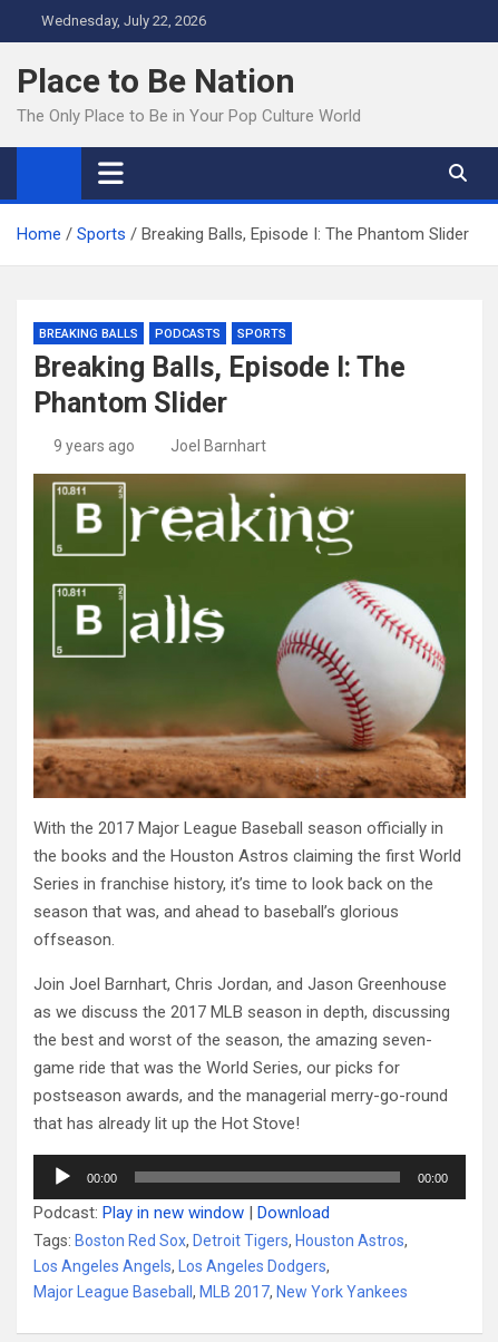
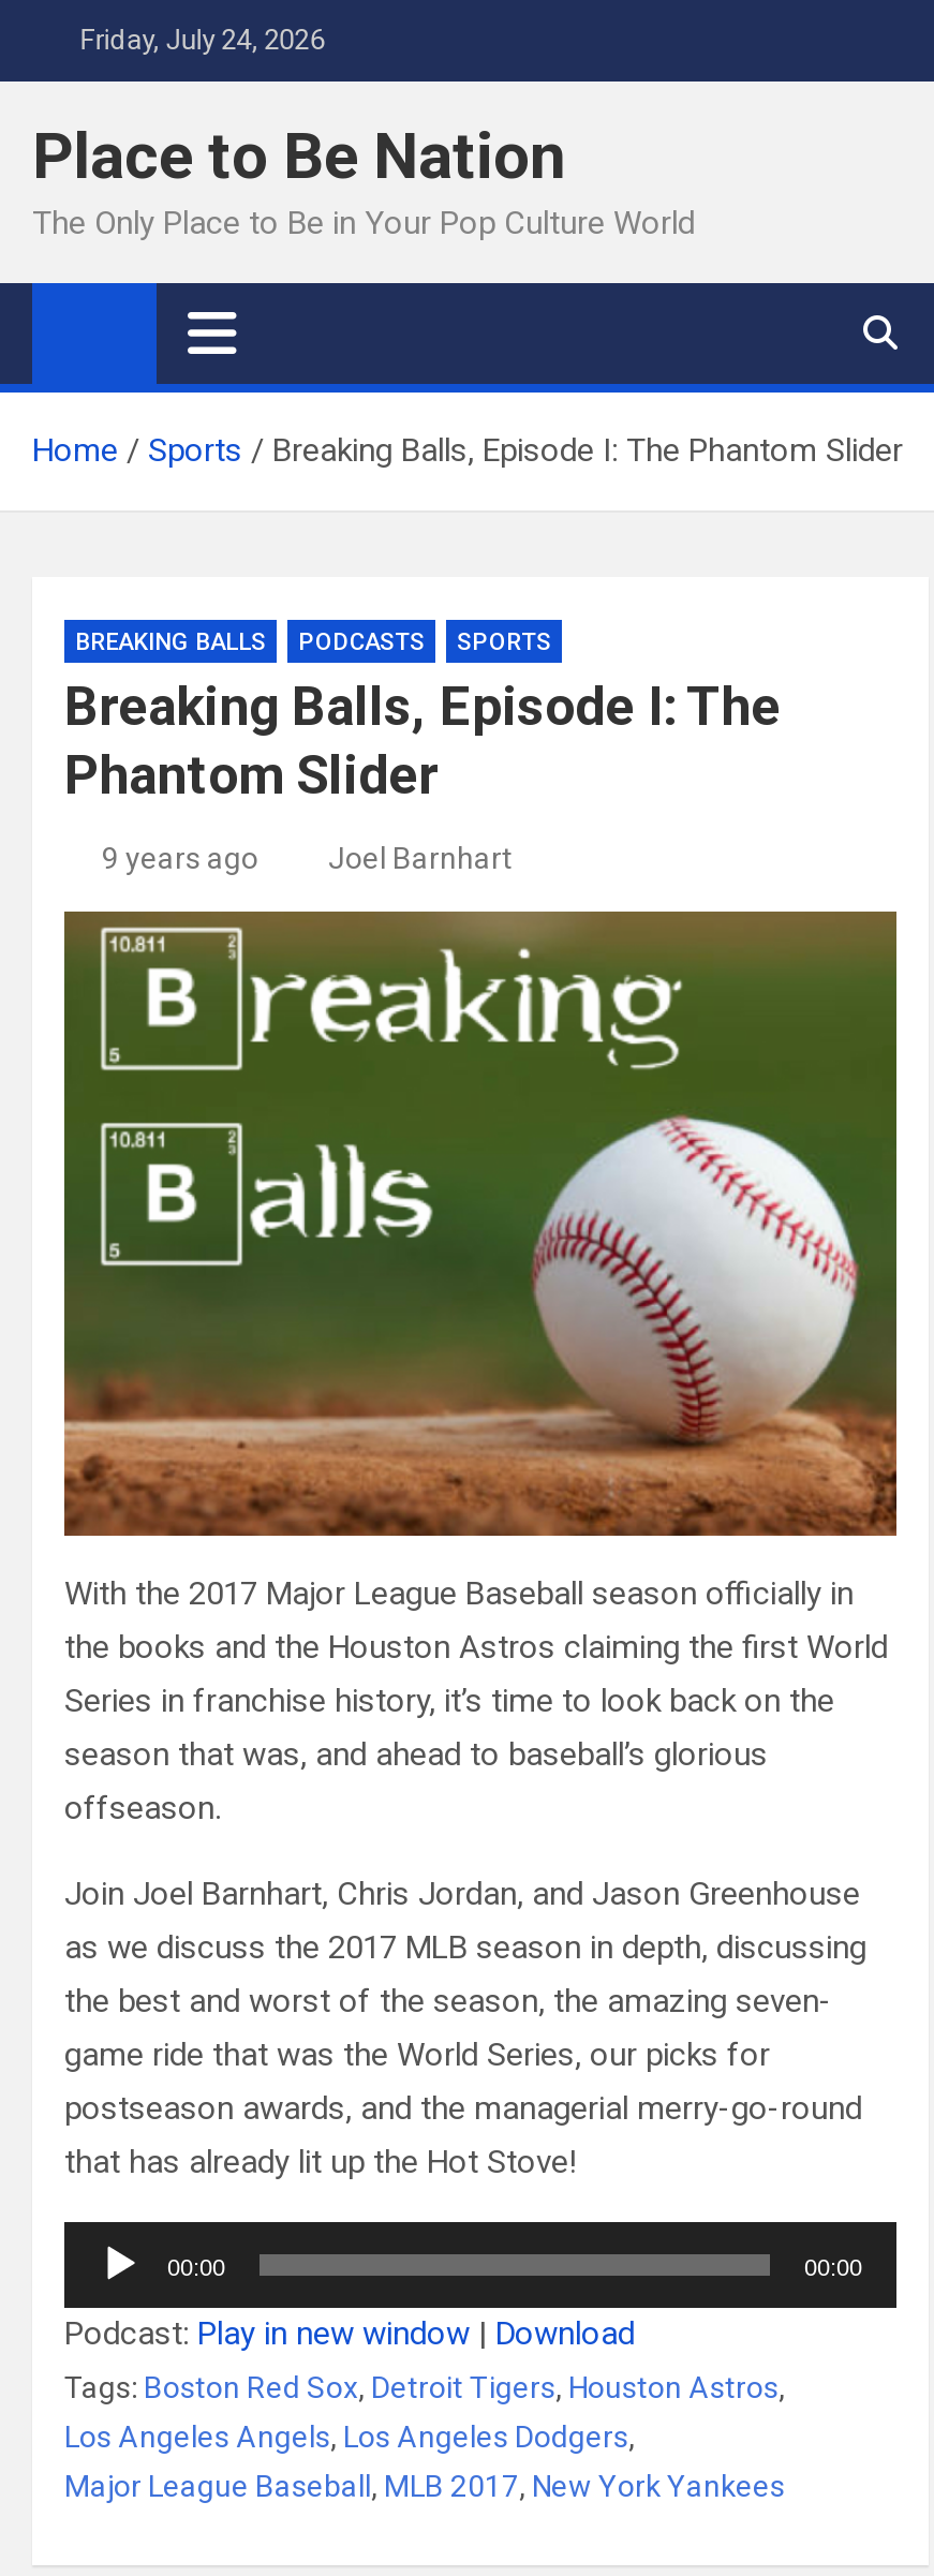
[35,12,206,29] Wednesday, July 22, 2026 -> [67,24,324,56] Friday, July 24, 2026

